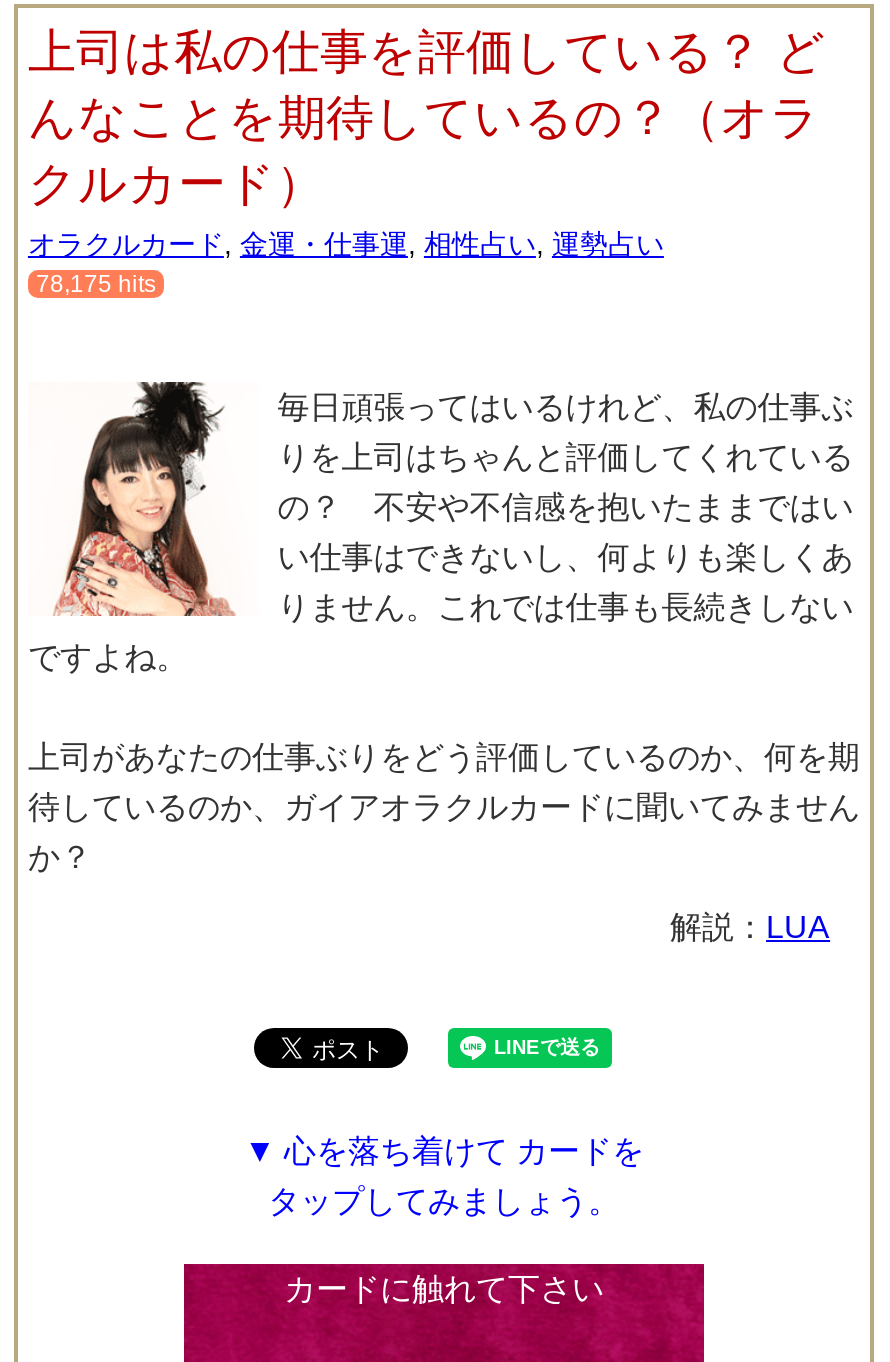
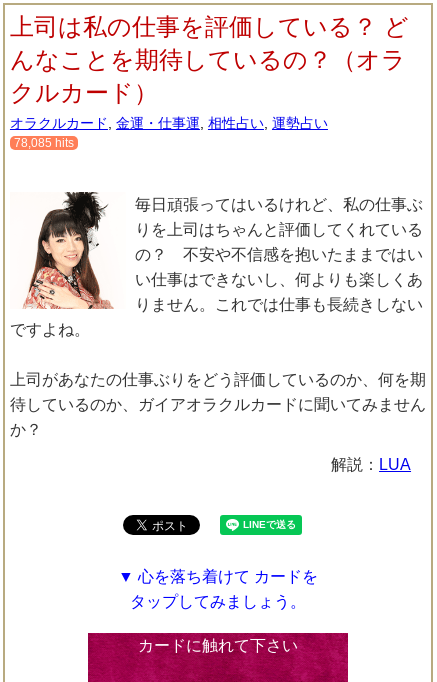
[36,270,156,298] 78,175 hits -> [14,136,74,150] 78,085 hits

